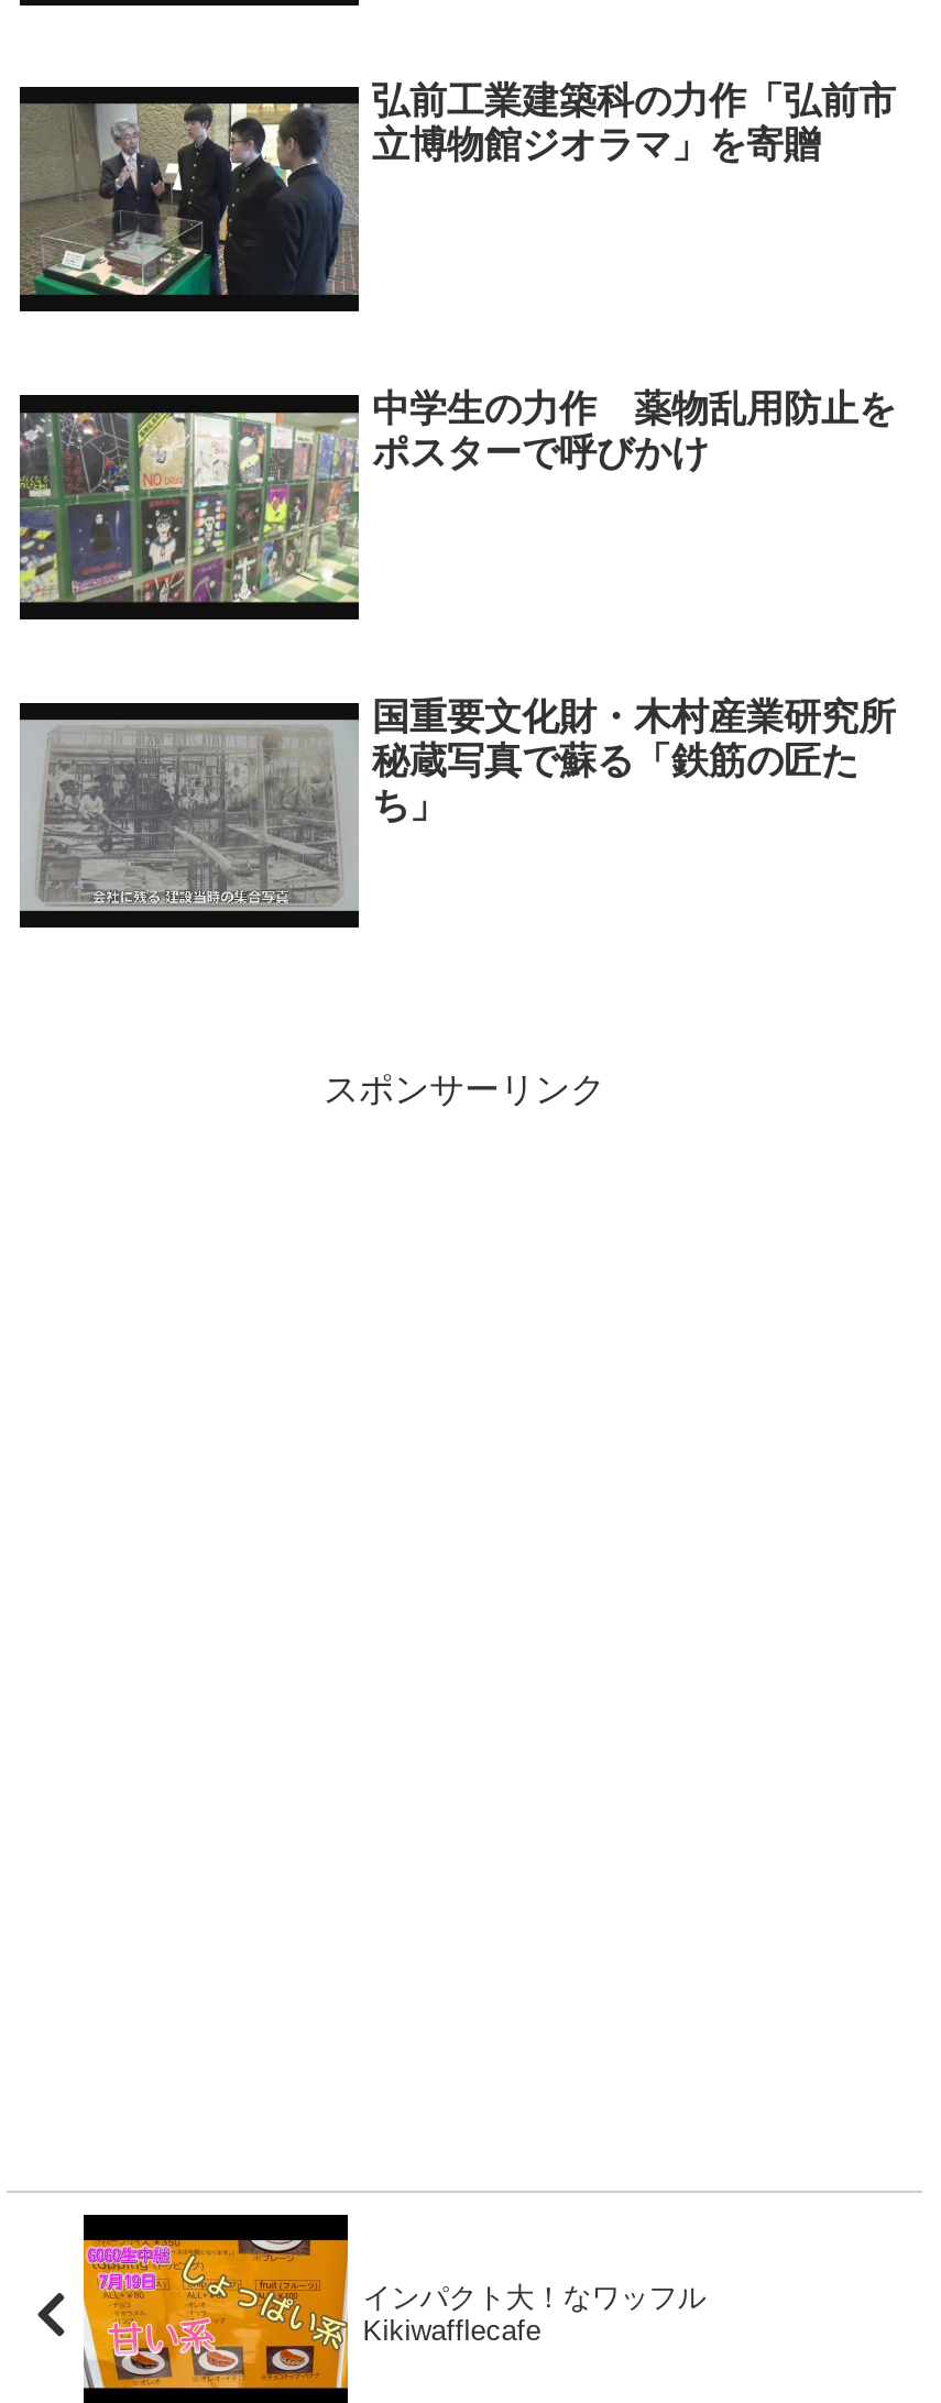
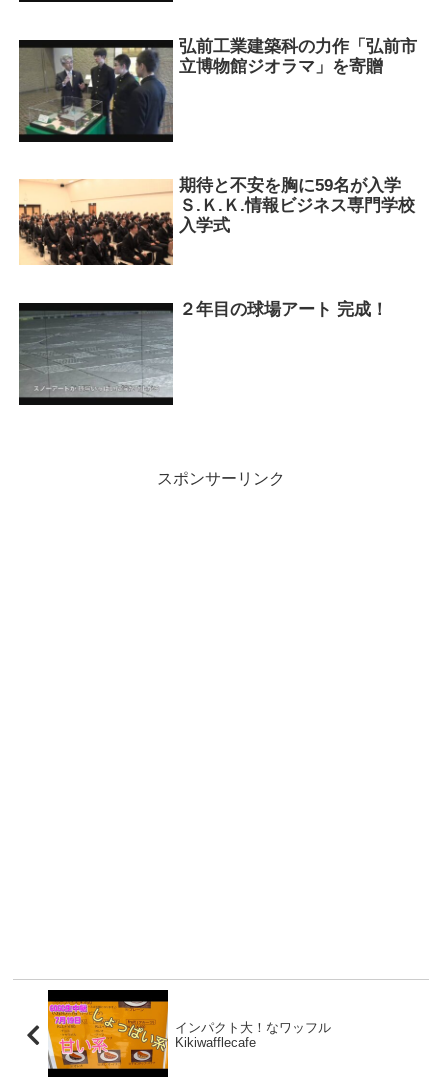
[18,388,896,623] [image] | 中学生の力作 薬物乱用防止を | ポスターで呼びかけ -> [18,176,418,266] [image] | 期待と不安を胸に59名が入学 | Ｓ.Ｋ.Ｋ.情報ビジネス専門学校 | 入学式
[20,696,896,913] [image] | 国重要文化財・木村産業研究所 | 秘蔵写真で蘇る「鉄筋の匠た | ち」 -> [19,300,388,398] [image] | ２年目の球場アート 完成！

